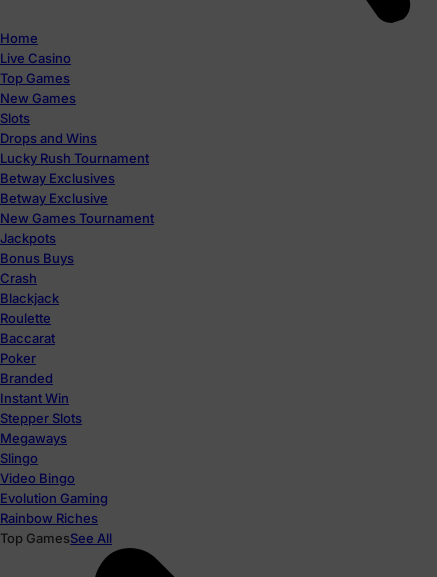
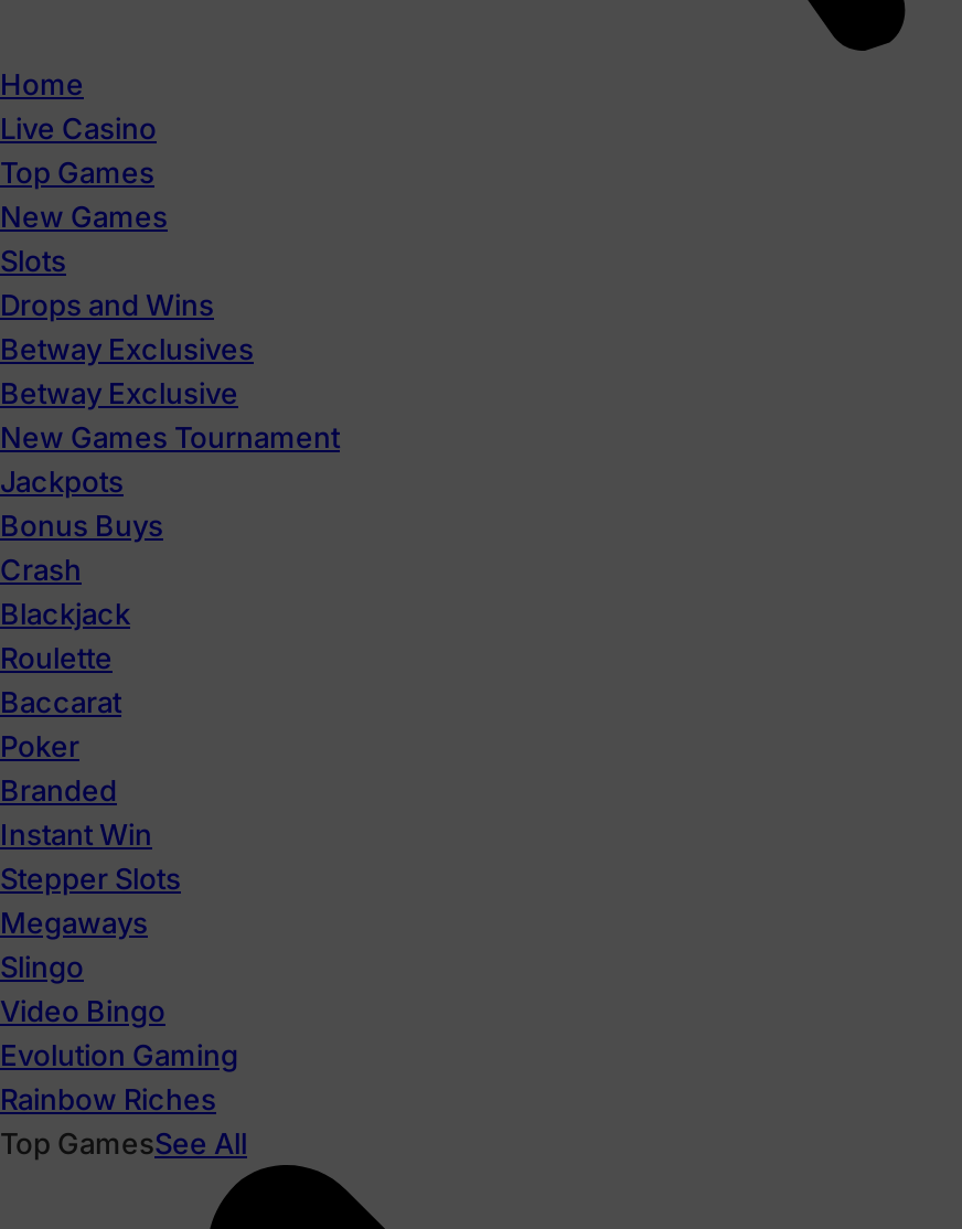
[0,150,149,166] Lucky Rush Tournament -> none

